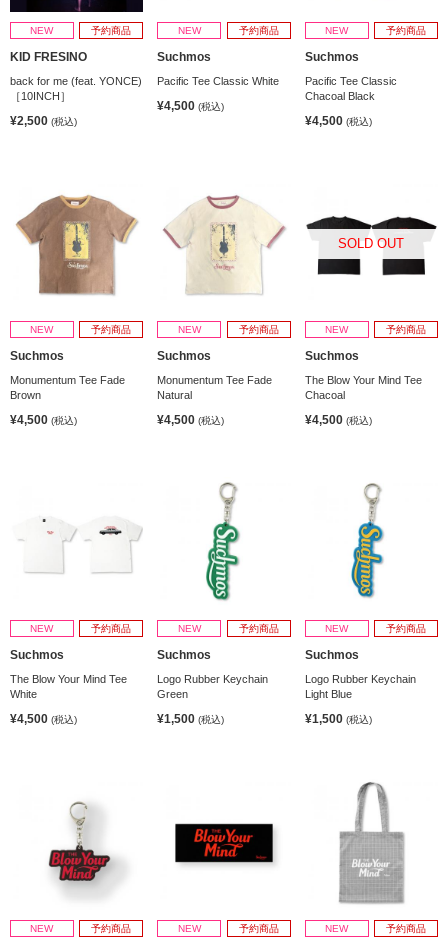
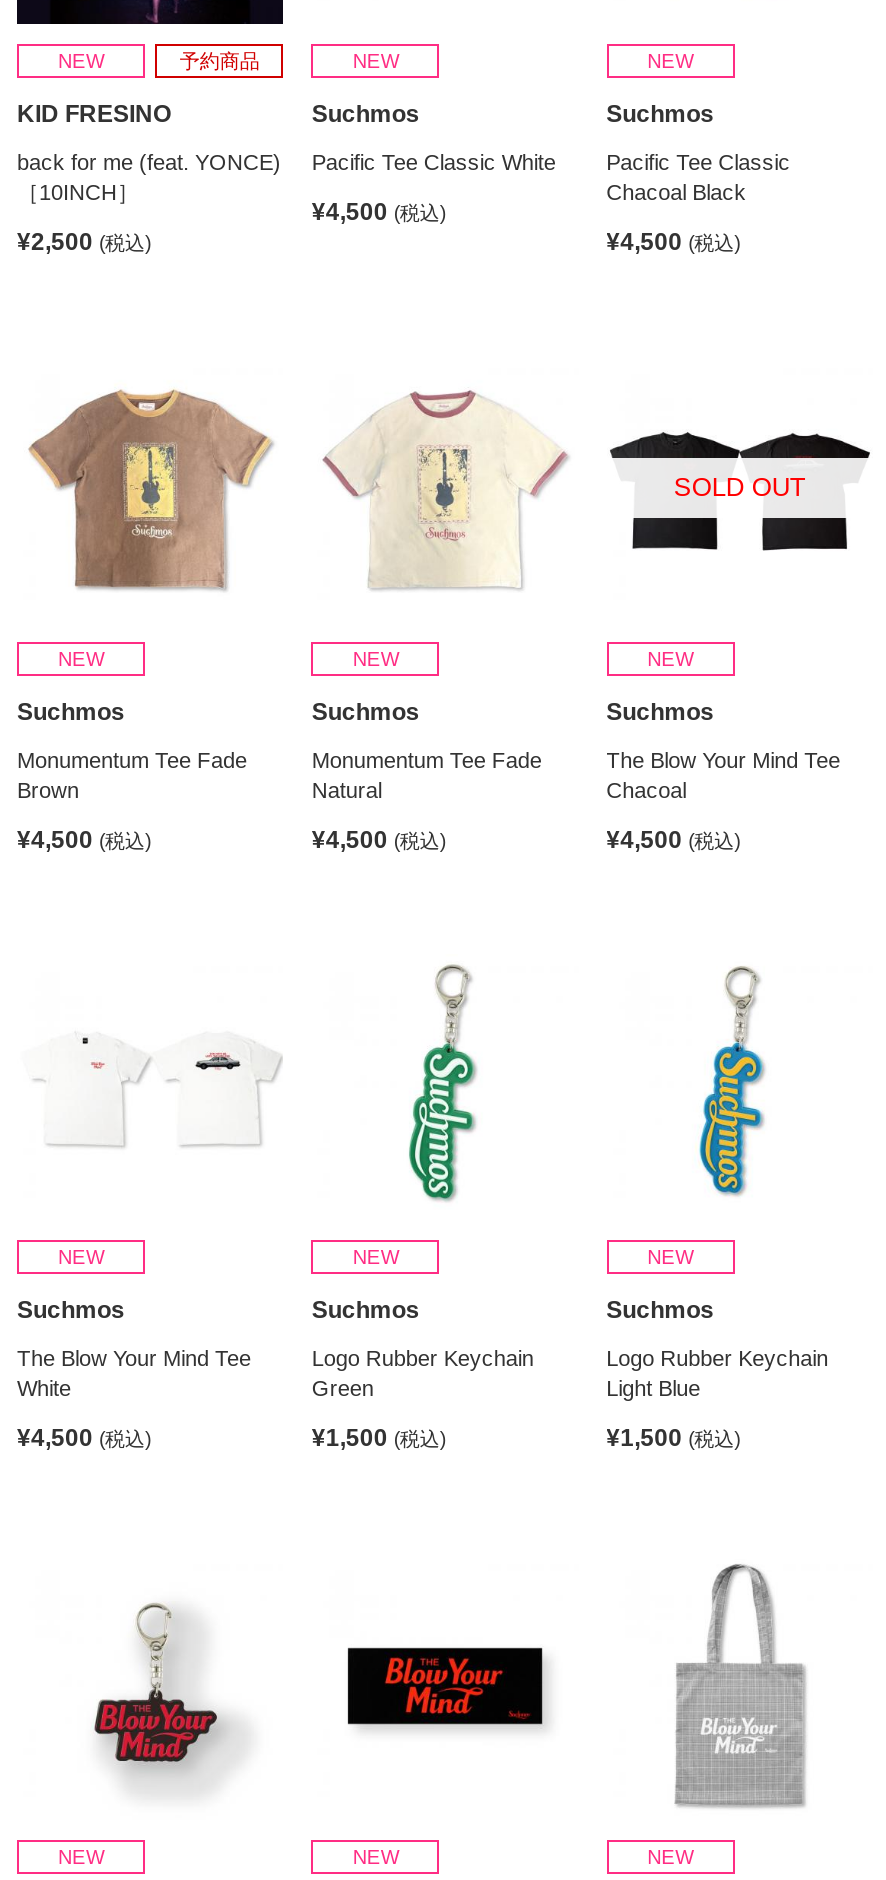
[239,25,279,36] 予約商品 -> none
[386,25,426,36] 予約商品 -> none
[91,324,131,335] 予約商品 -> none
[239,324,279,335] 予約商品 -> none
[386,324,426,335] 予約商品 -> none
[91,623,131,634] 予約商品 -> none
[239,623,279,634] 予約商品 -> none
[386,623,426,634] 予約商品 -> none
[91,922,131,933] 予約商品 -> none
[239,922,279,933] 予約商品 -> none
[386,922,426,933] 予約商品 -> none

